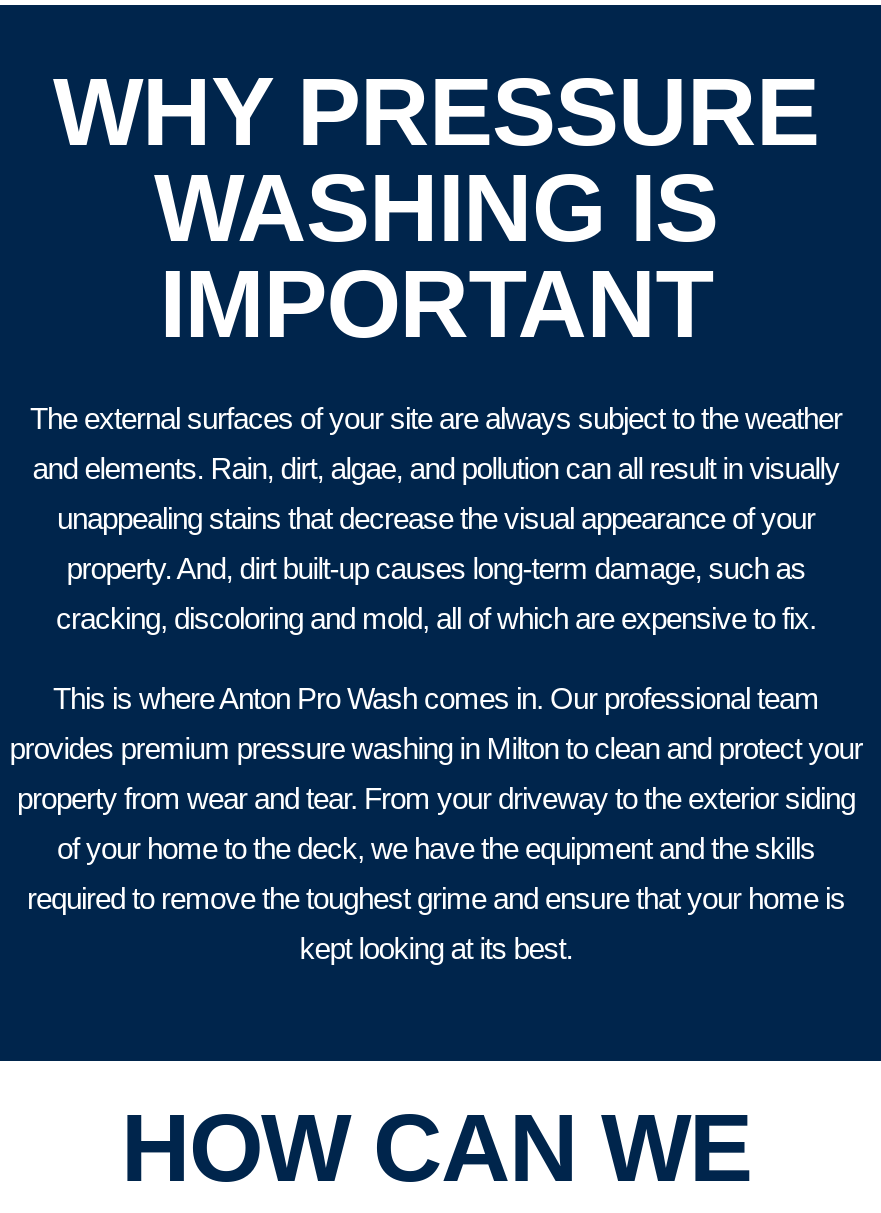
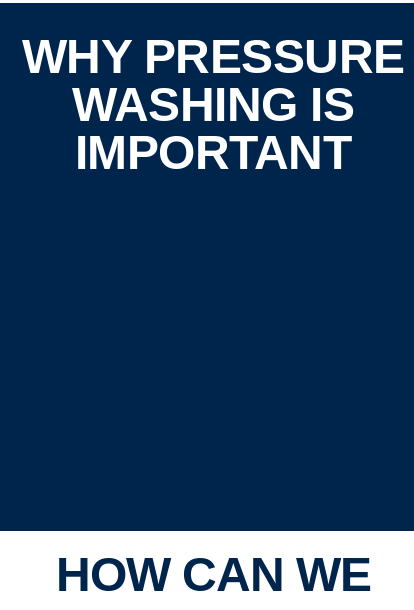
[10,402,862,965] The external surfaces of your site are always subject to the weather | and elements. Rain, dirt, algae, and pollution can all result in visually | unappealing stains that decrease the visual appearance of your | property. And, dirt built-up causes long-term damage, such as | cracking, discoloring and mold, all of which are expensive to fix. | This is where Anton Pro Wash comes in. Our professional team | provides premium pressure washing in Milton to clean and protect your | property from wear and tear. From your driveway to the exterior siding | of your home to the deck, we have the equipment and the skills | required to remove the toughest grime and ensure that your home is | kept looking at its best. -> none

